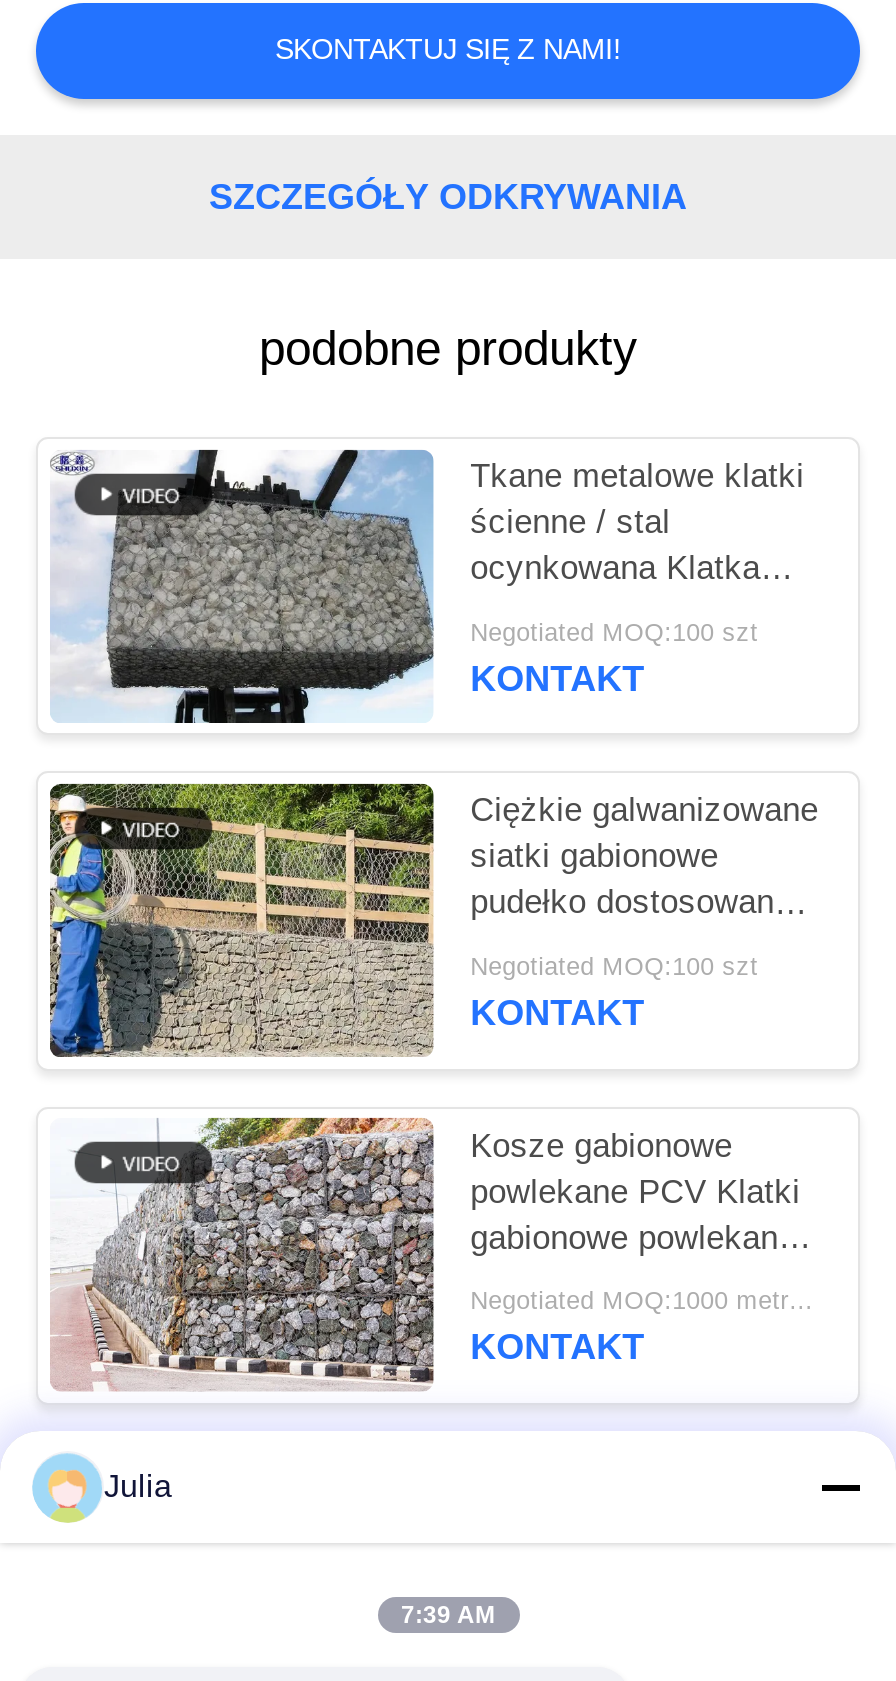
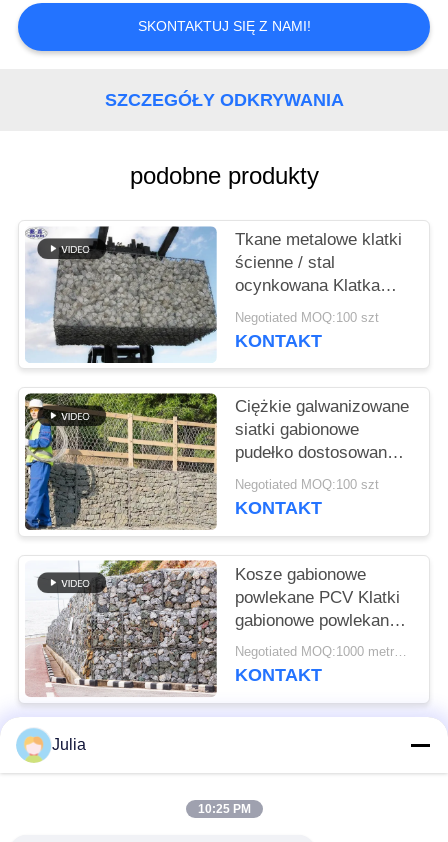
[401,1601,495,1629] 7:39 AM -> [197,802,250,816] 10:25 PM

